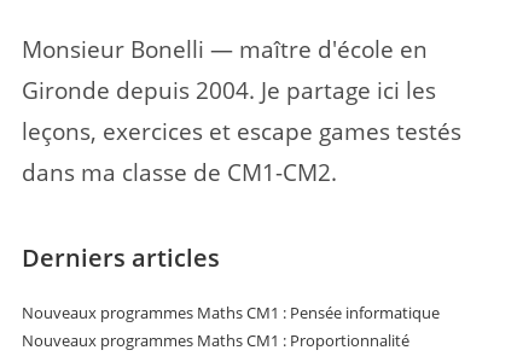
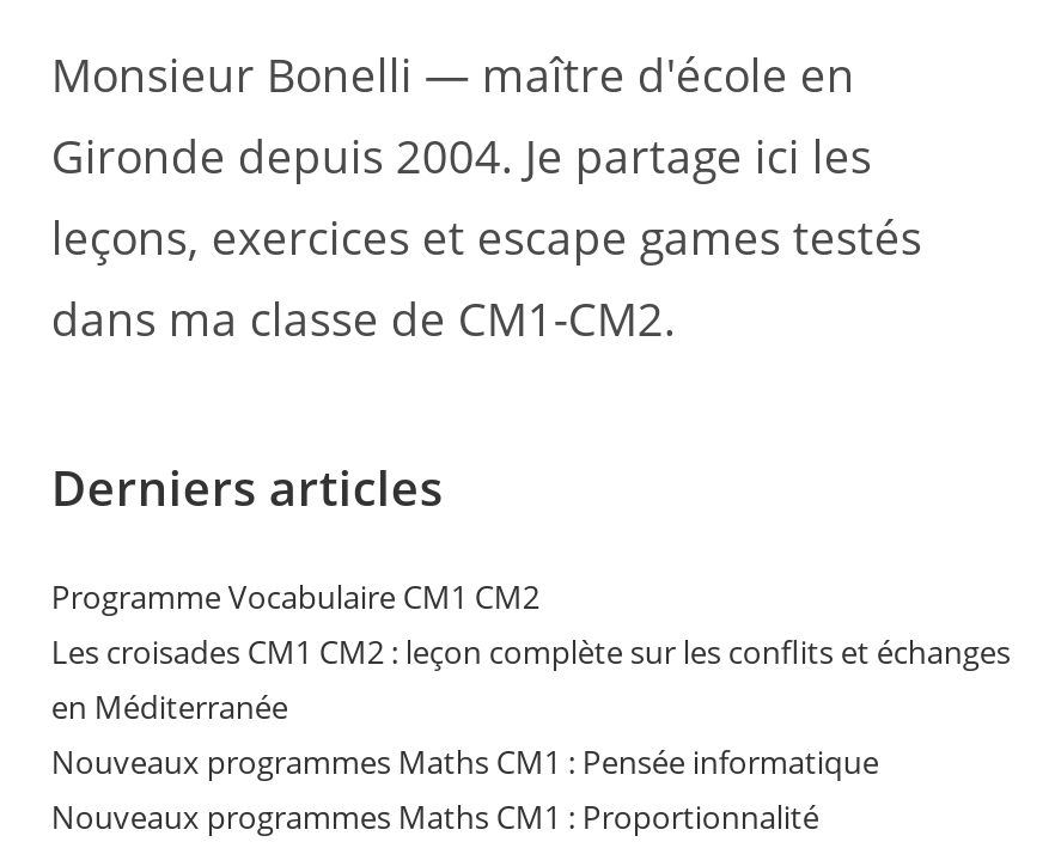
none -> [51,575,1011,728] Programme Vocabulaire CM1 CM2 | Les croisades CM1 CM2 : leçon complète sur les conflits et échanges | en Méditerranée

